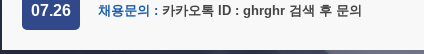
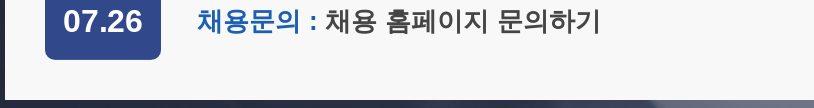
[98,3,362,18] 채용문의 : 카카오톡 ID : ghrghr 검색 후 문의 -> [197,6,601,36] 채용문의 : 채용 홈페이지 문의하기

